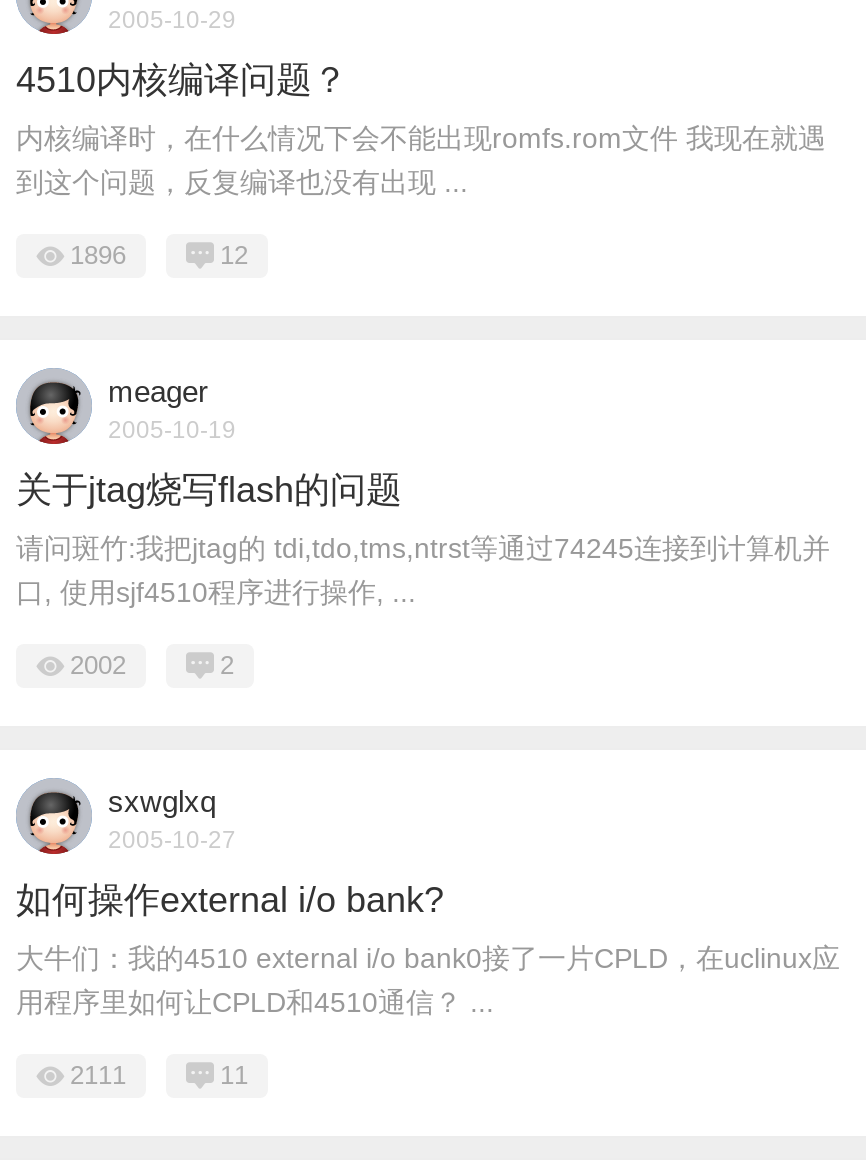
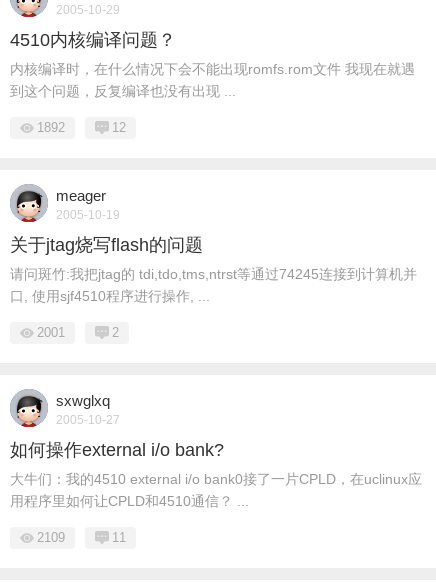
[70,240,126,270] 1896 -> [37,120,65,135] 1892
[70,650,126,680] 2002 -> [37,325,65,340] 2001
[70,1060,126,1090] 2111 -> [37,530,65,545] 2109

